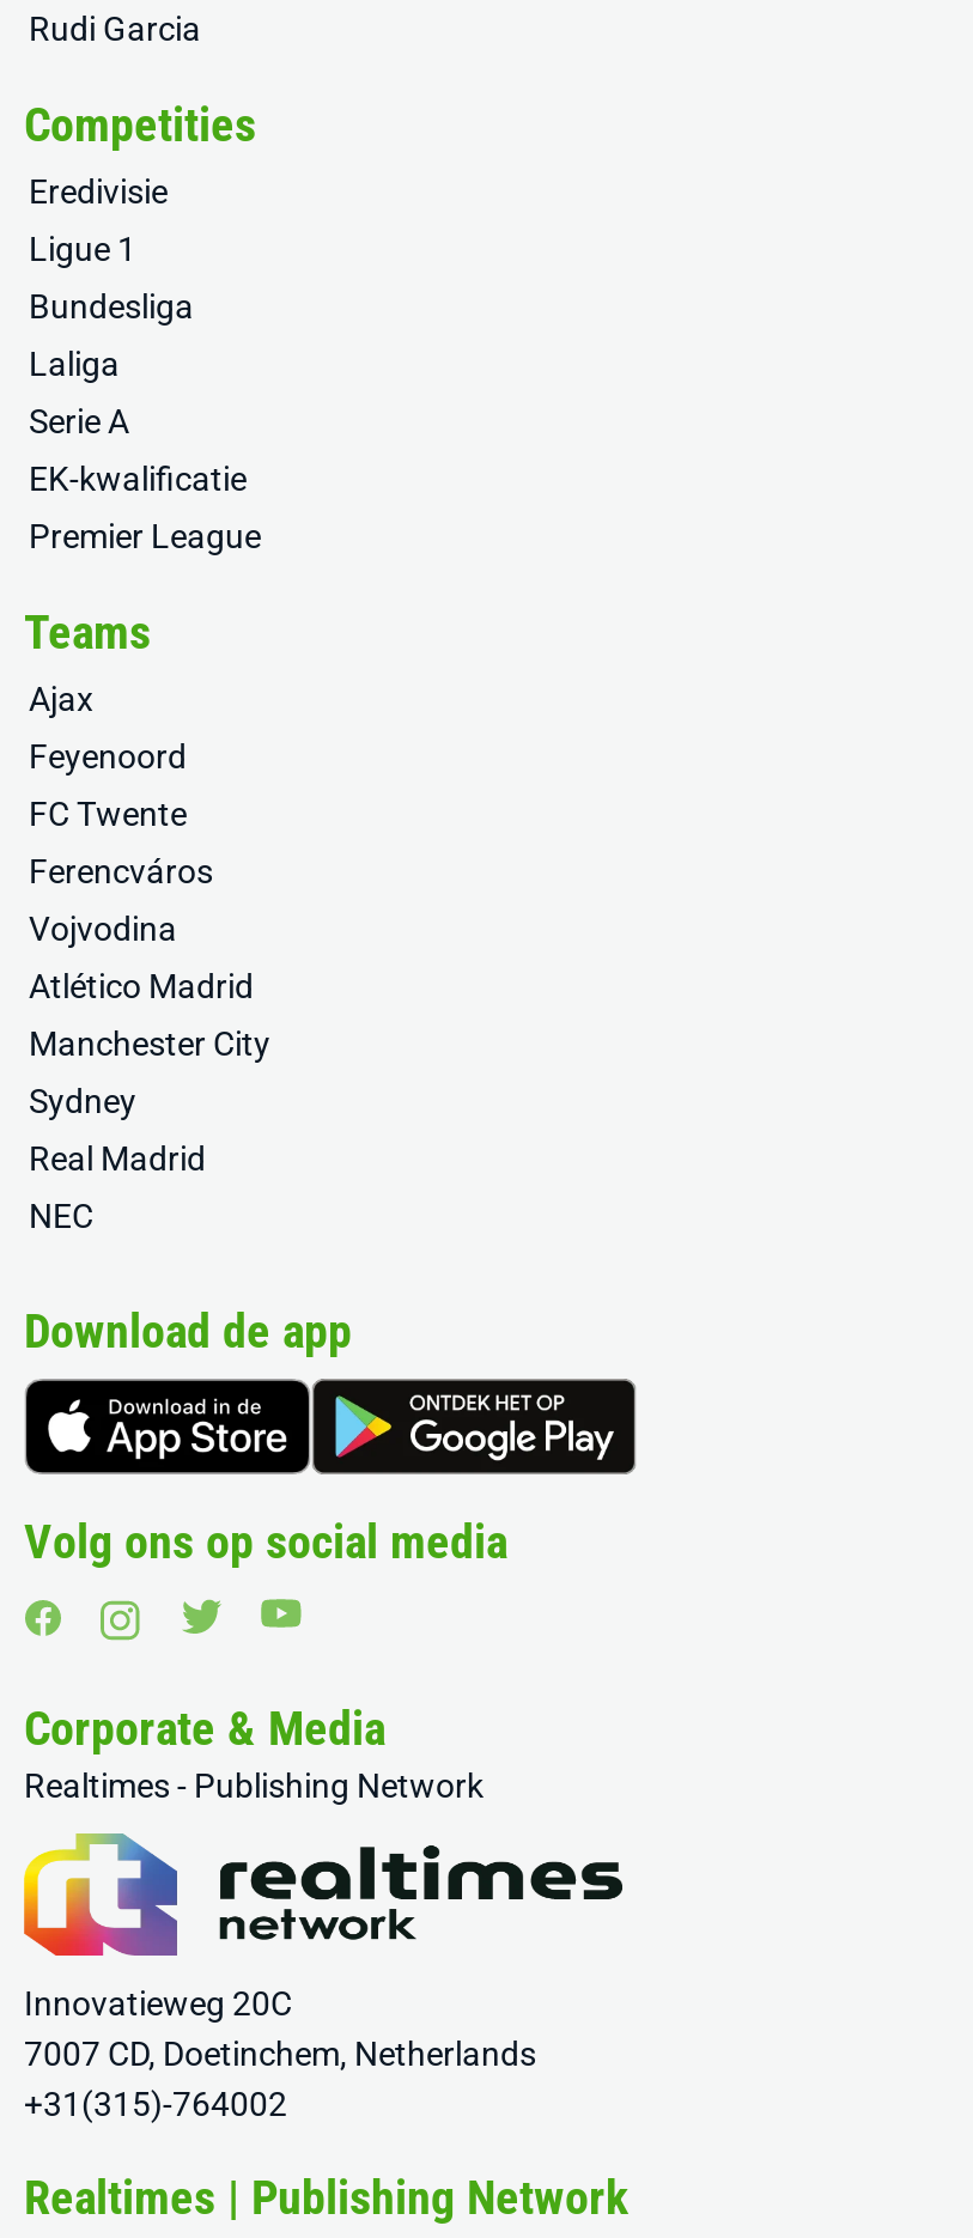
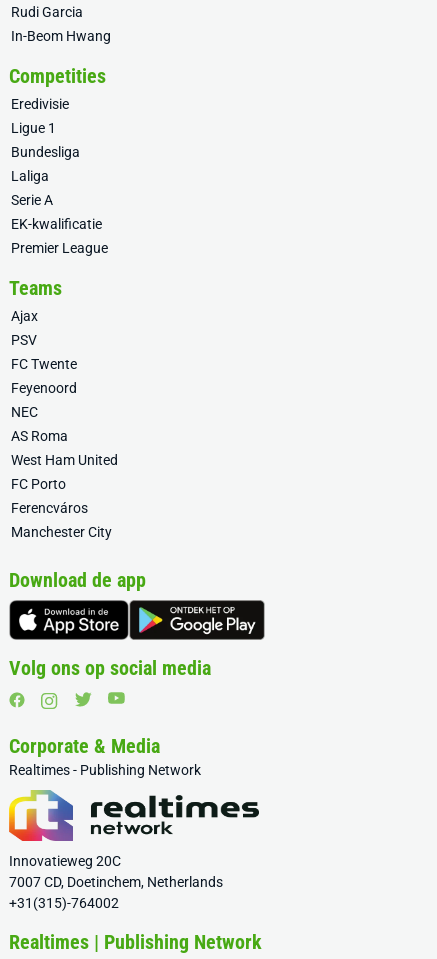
none -> [11,28,111,44] In-Beom Hwang
none -> [11,332,37,348] PSV
moved [29,738,187,776] -> [11,380,77,396]: Feyenoord
moved [29,853,270,1063] -> [11,500,112,540]: Ferencváros | Manchester City
[29,910,254,1178] Vojvodina | Atlético Madrid | Sydney | Real Madrid -> none
moved [29,1198,93,1236] -> [11,404,38,420]: NEC
none -> [11,428,118,492] AS Roma | West Ham United | FC Porto

